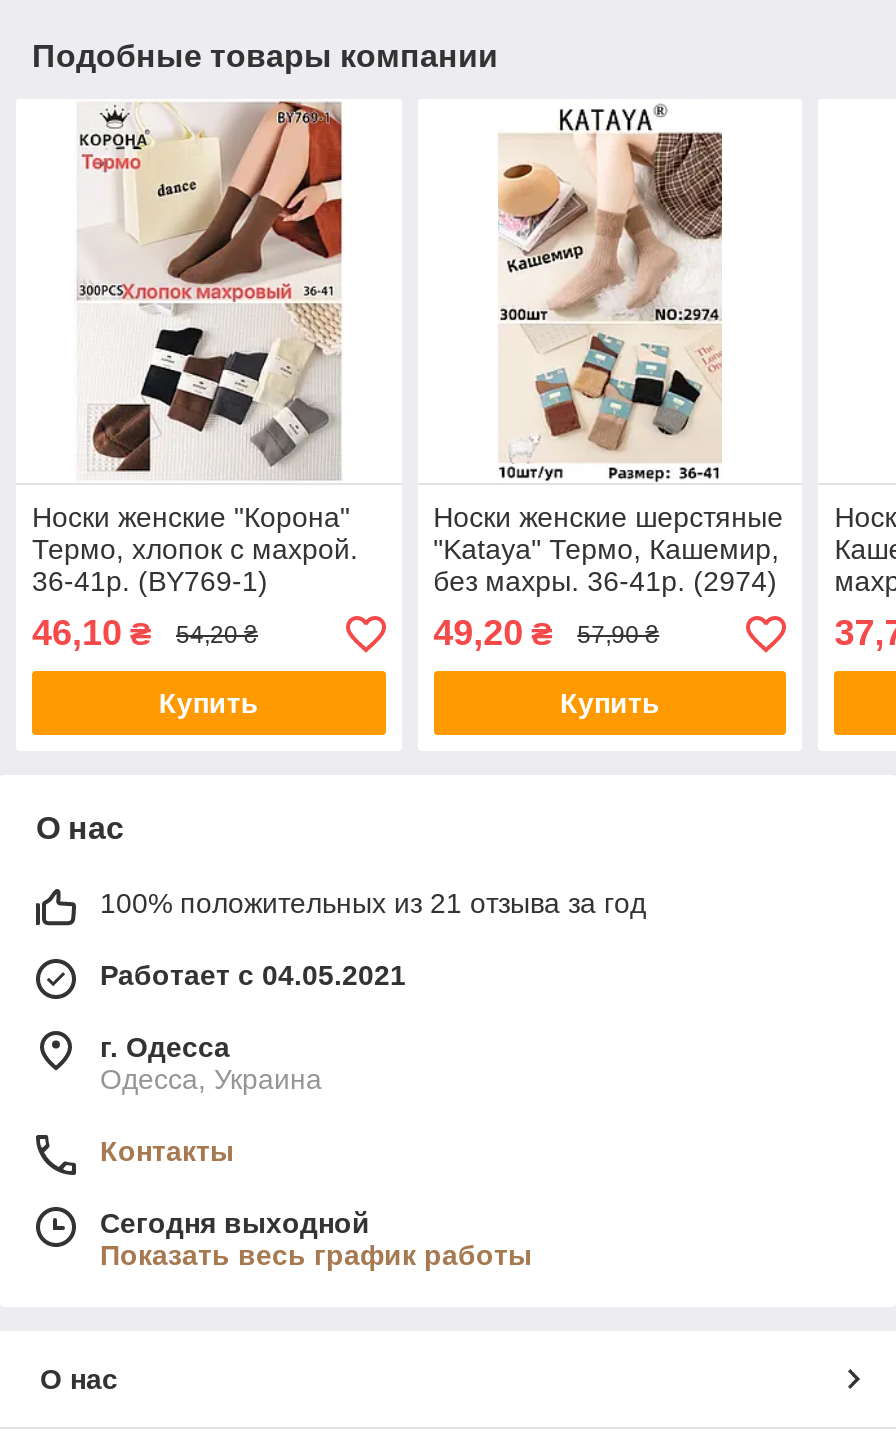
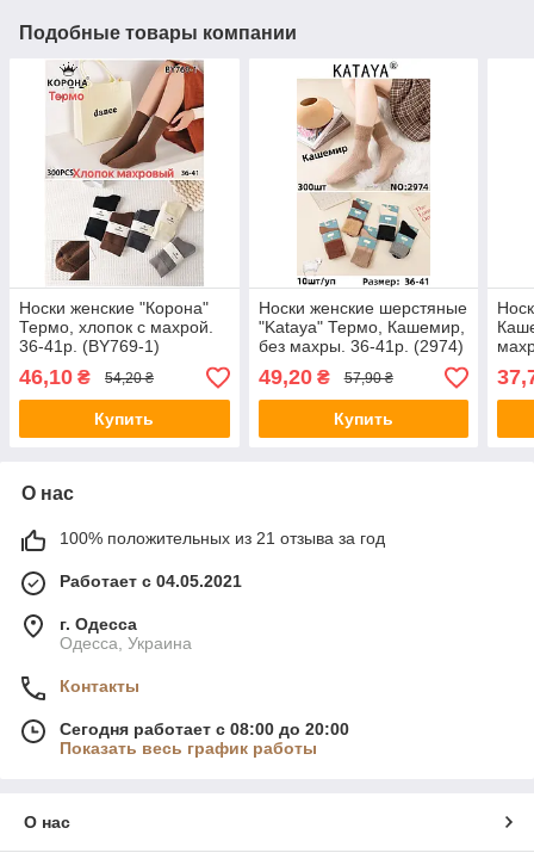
[100,1208,370,1240] Сегодня выходной -> [60,720,349,739] Сегодня работает с 08:00 до 20:00

